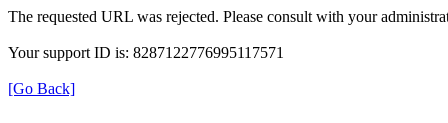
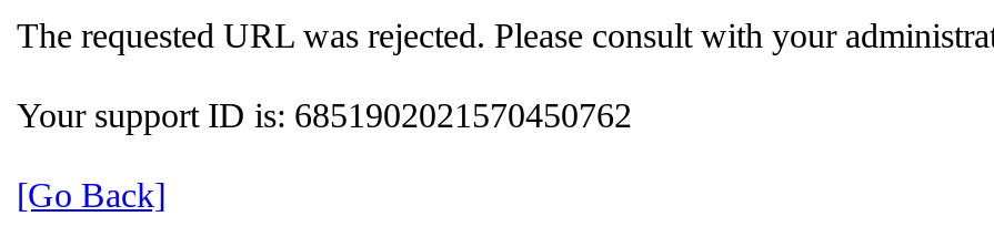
[8,44,284,61] Your support ID is: 8287122776995117571 -> [17,96,632,134] Your support ID is: 6851902021570450762

